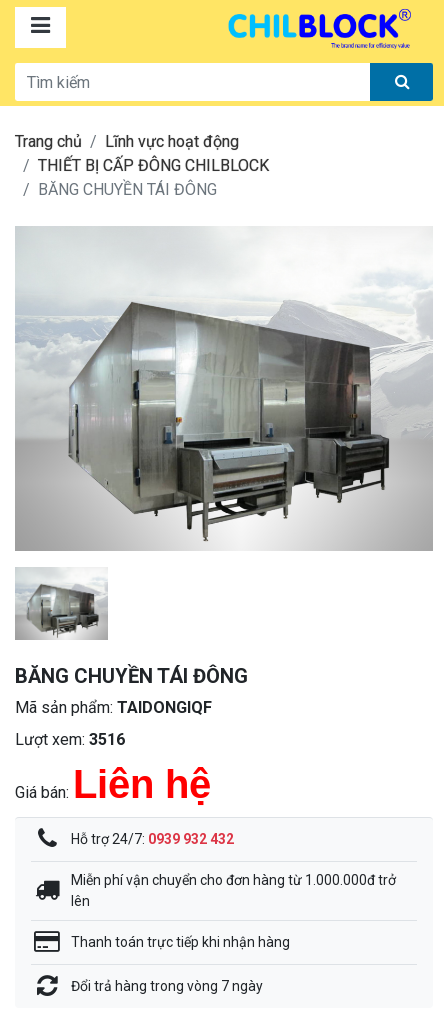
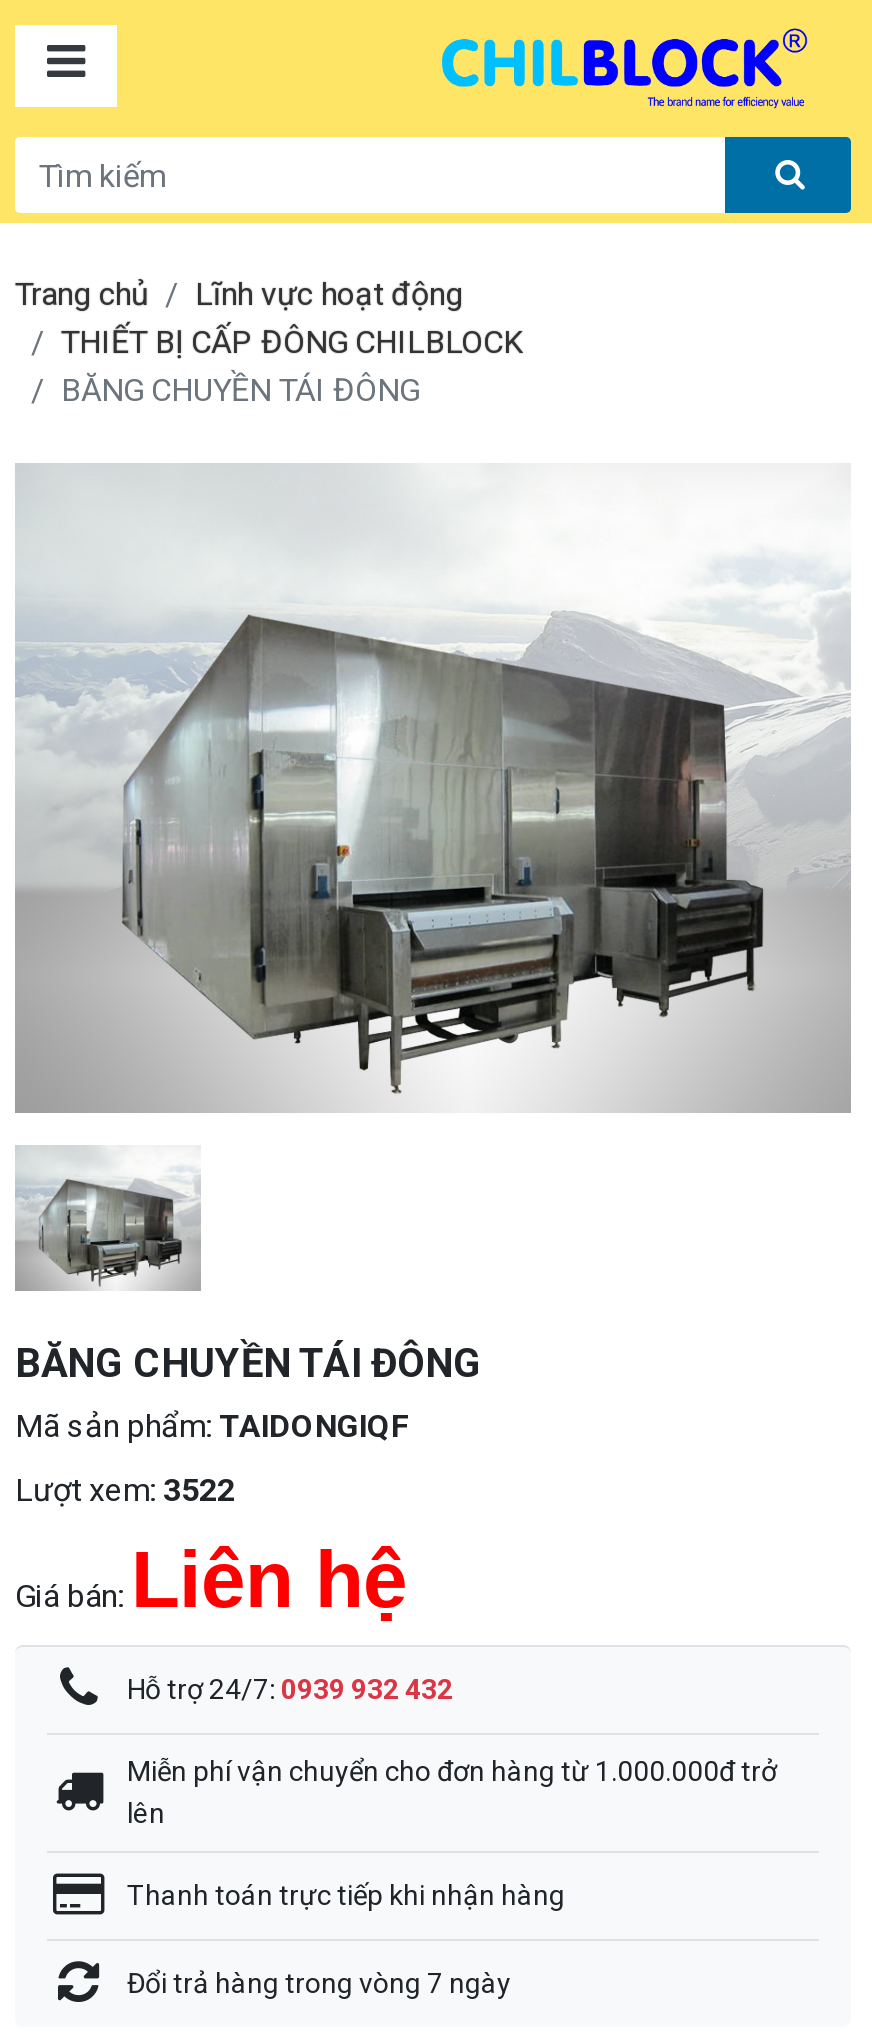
[15,730,125,749] Lượt xem: 3516 -> [15,1471,235,1509] Lượt xem: 3522

